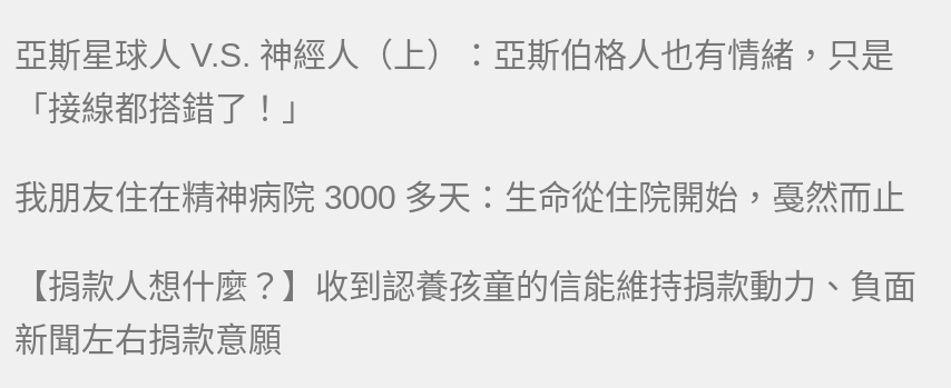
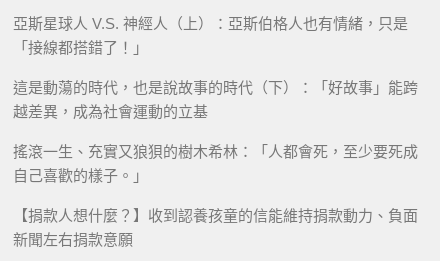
[14,177,905,215] 我朋友住在精神病院 3000 多天：生命從住院開始，戞然而止 -> [13,79,418,184] 這是動蕩的時代，也是說故事的時代（下）：「好故事」能跨 | 越差異，成為社會運動的立基 | 搖滾一生、充實又狼狽的樹木希林：「人都會死，至少要死成 | 自己喜歡的樣子。」

